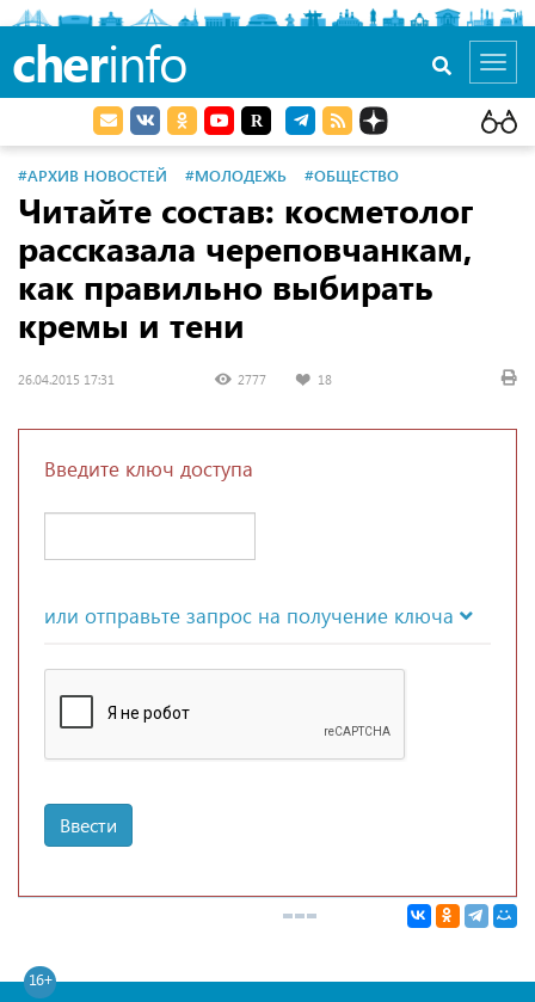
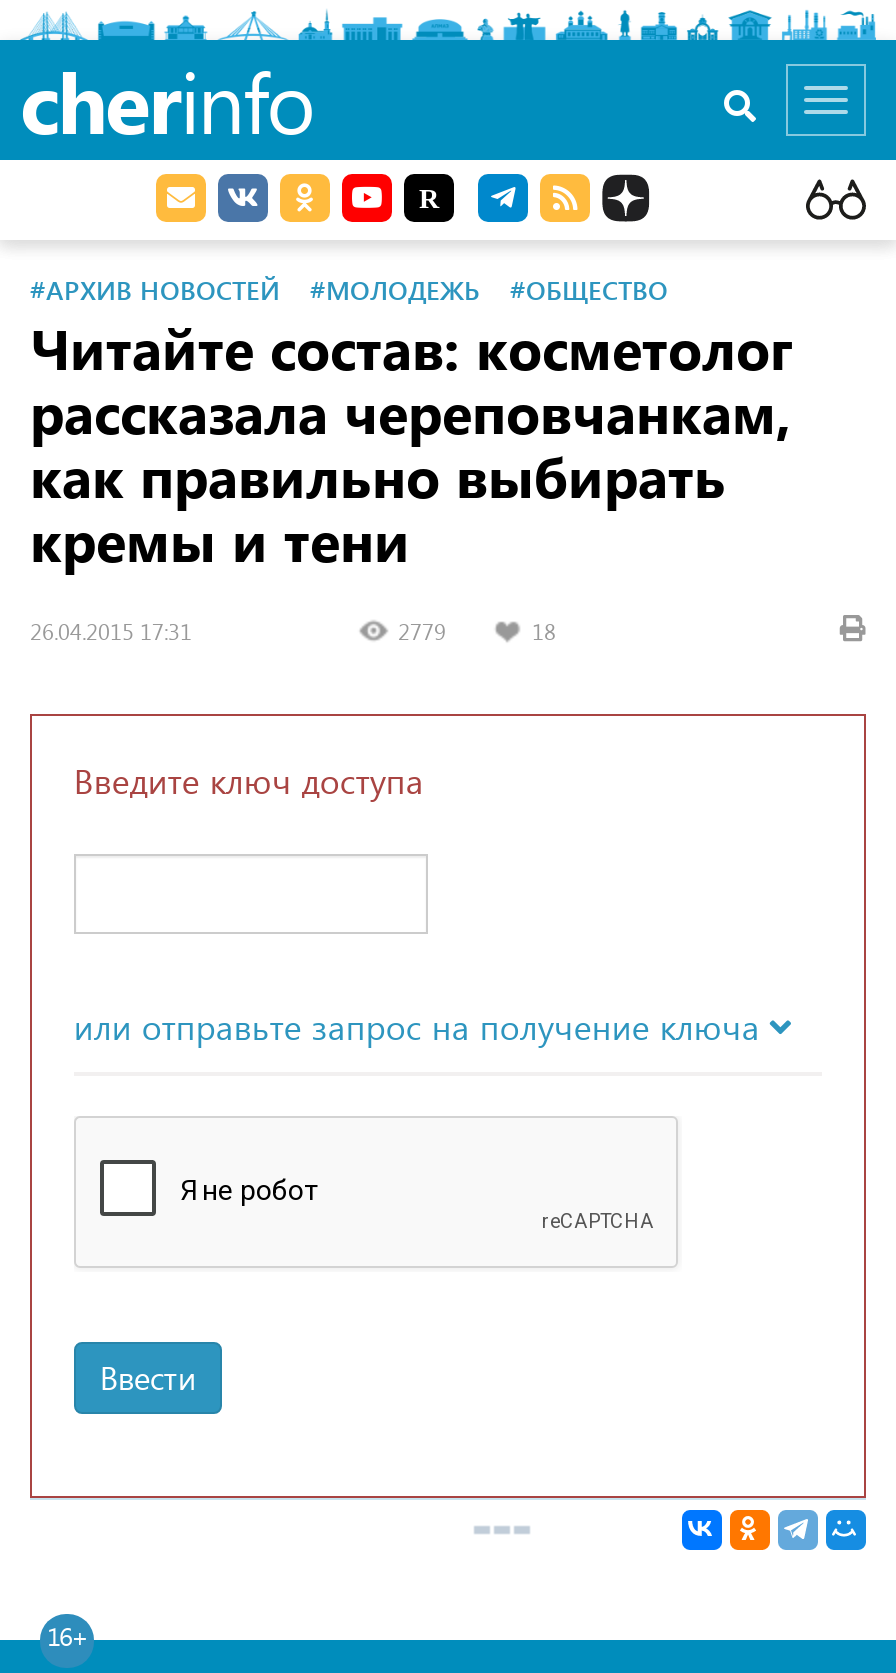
[234,371,266,387] 2777 -> [392,618,446,644] 2779

